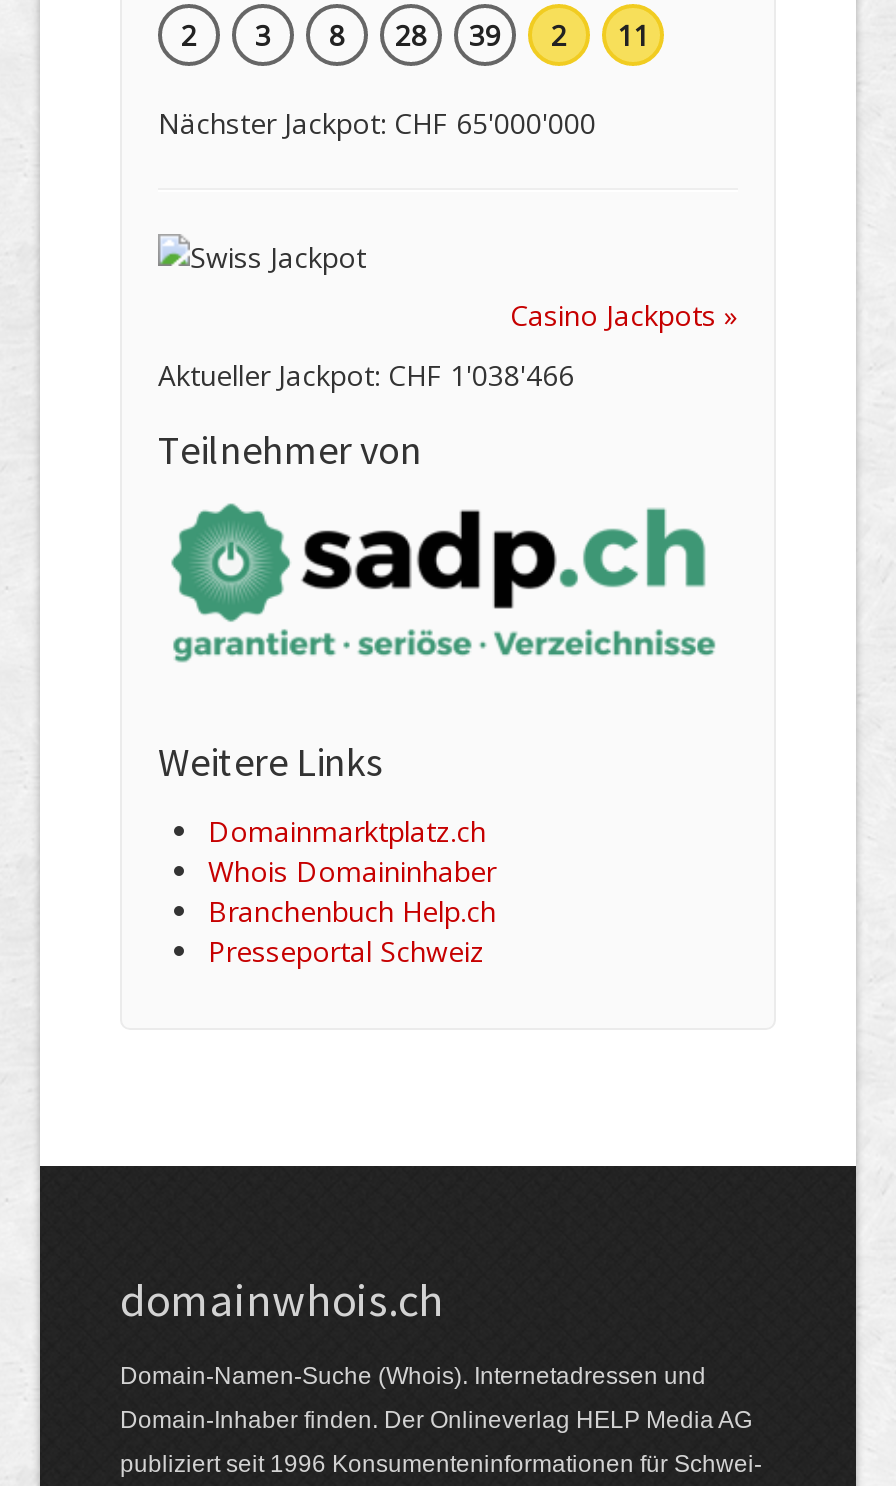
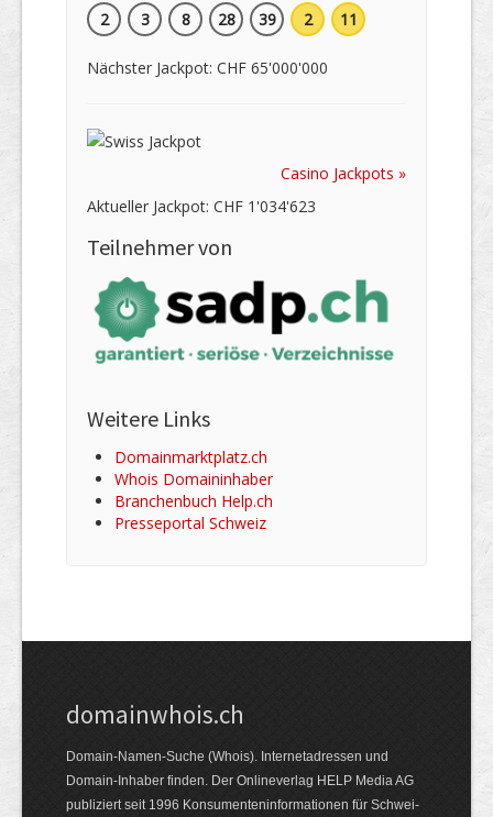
[158,356,574,394] Aktueller Jackpot: CHF 1'038'466 -> [87,196,316,217] Aktueller Jackpot: CHF 1'034'623

